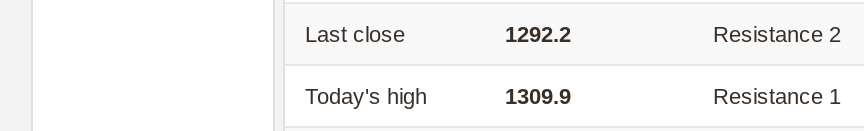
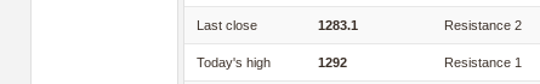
[505,22,571,46] 1292.2 -> [318,18,358,32] 1283.1
[505,84,571,108] 1309.9 -> [318,55,347,70] 1292

